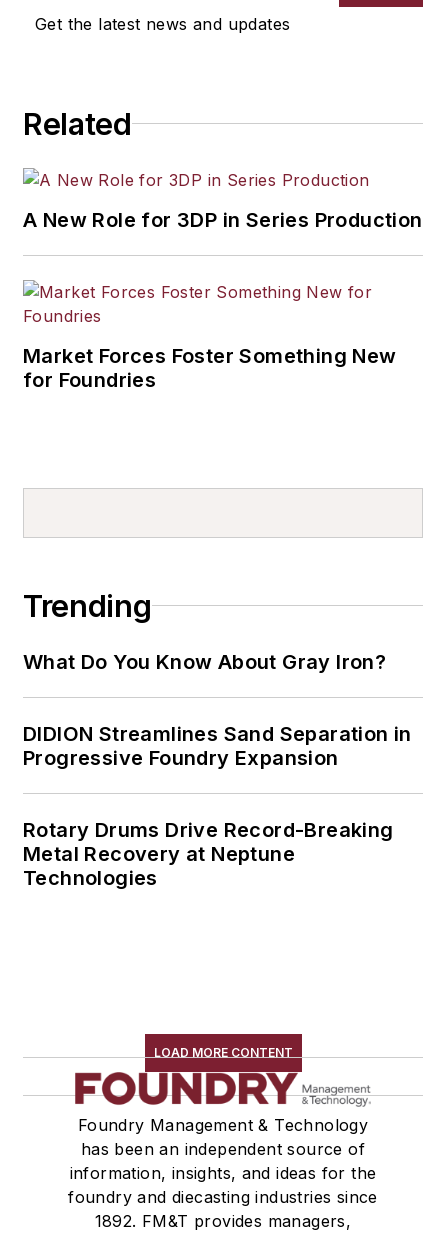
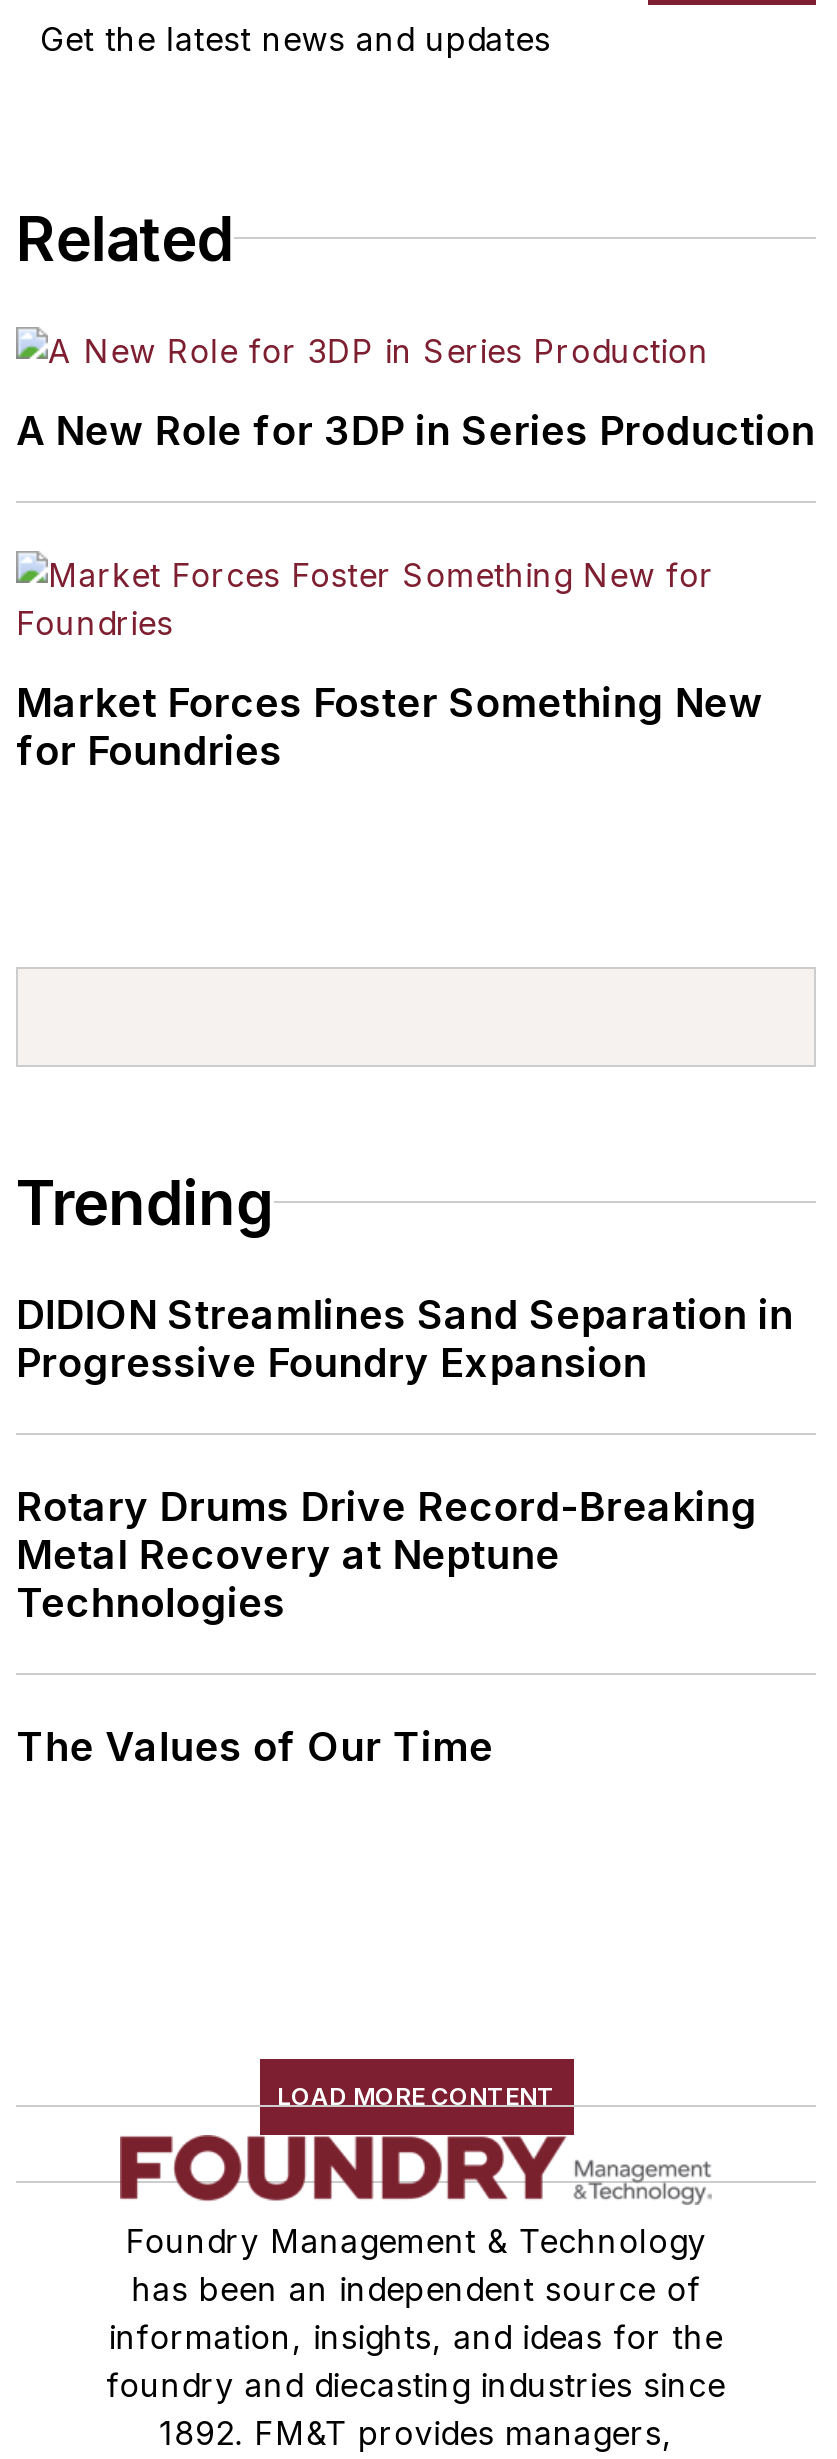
[23,650,386,674] What Do You Know About Gray Iron? -> none
moved [23,722,412,890] -> [16,1291,794,1627]: DIDION Streamlines Sand Separation in | Progressive Foundry Expansion | Rotary Drums Drive Record-Breaking | Metal Recovery at Neptune | Technologies
none -> [16,1723,494,1771] The Values of Our Time

